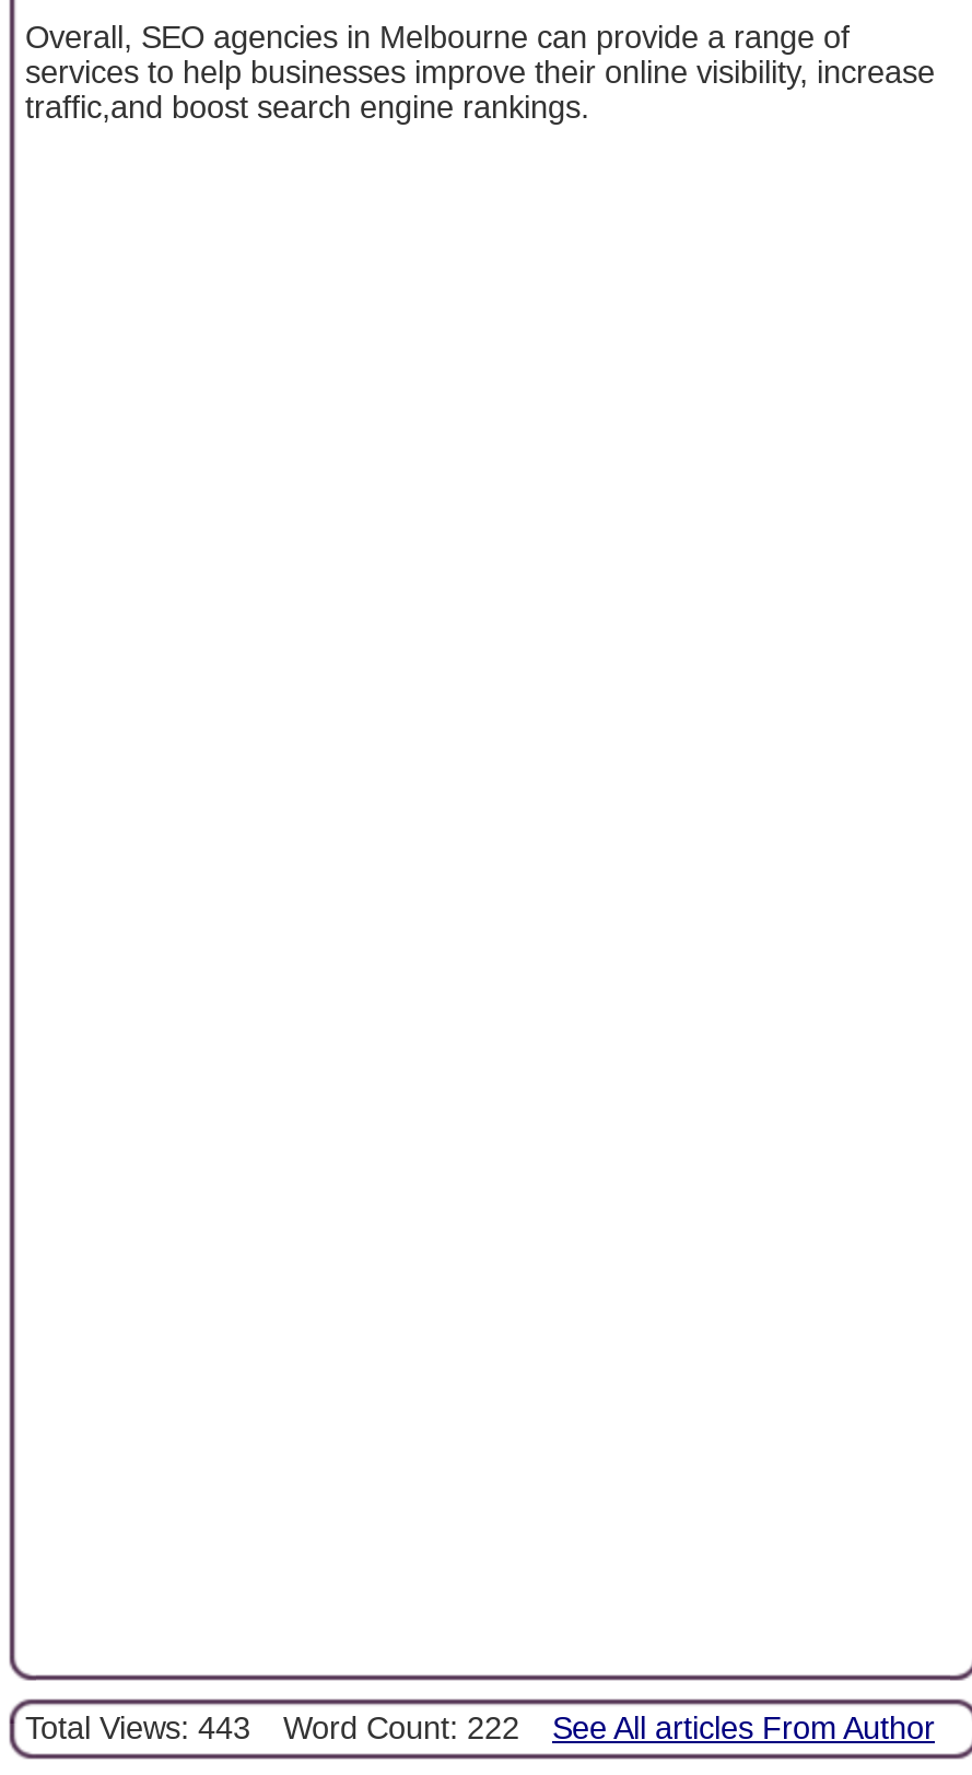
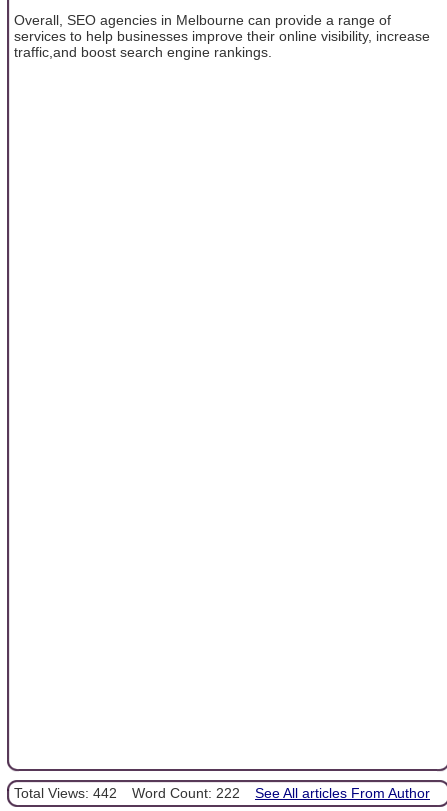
[25,1710,935,1745] Total Views: 443 Word Count: 222 See All articles From Author -> [14,785,430,801] Total Views: 442 Word Count: 222 See All articles From Author

